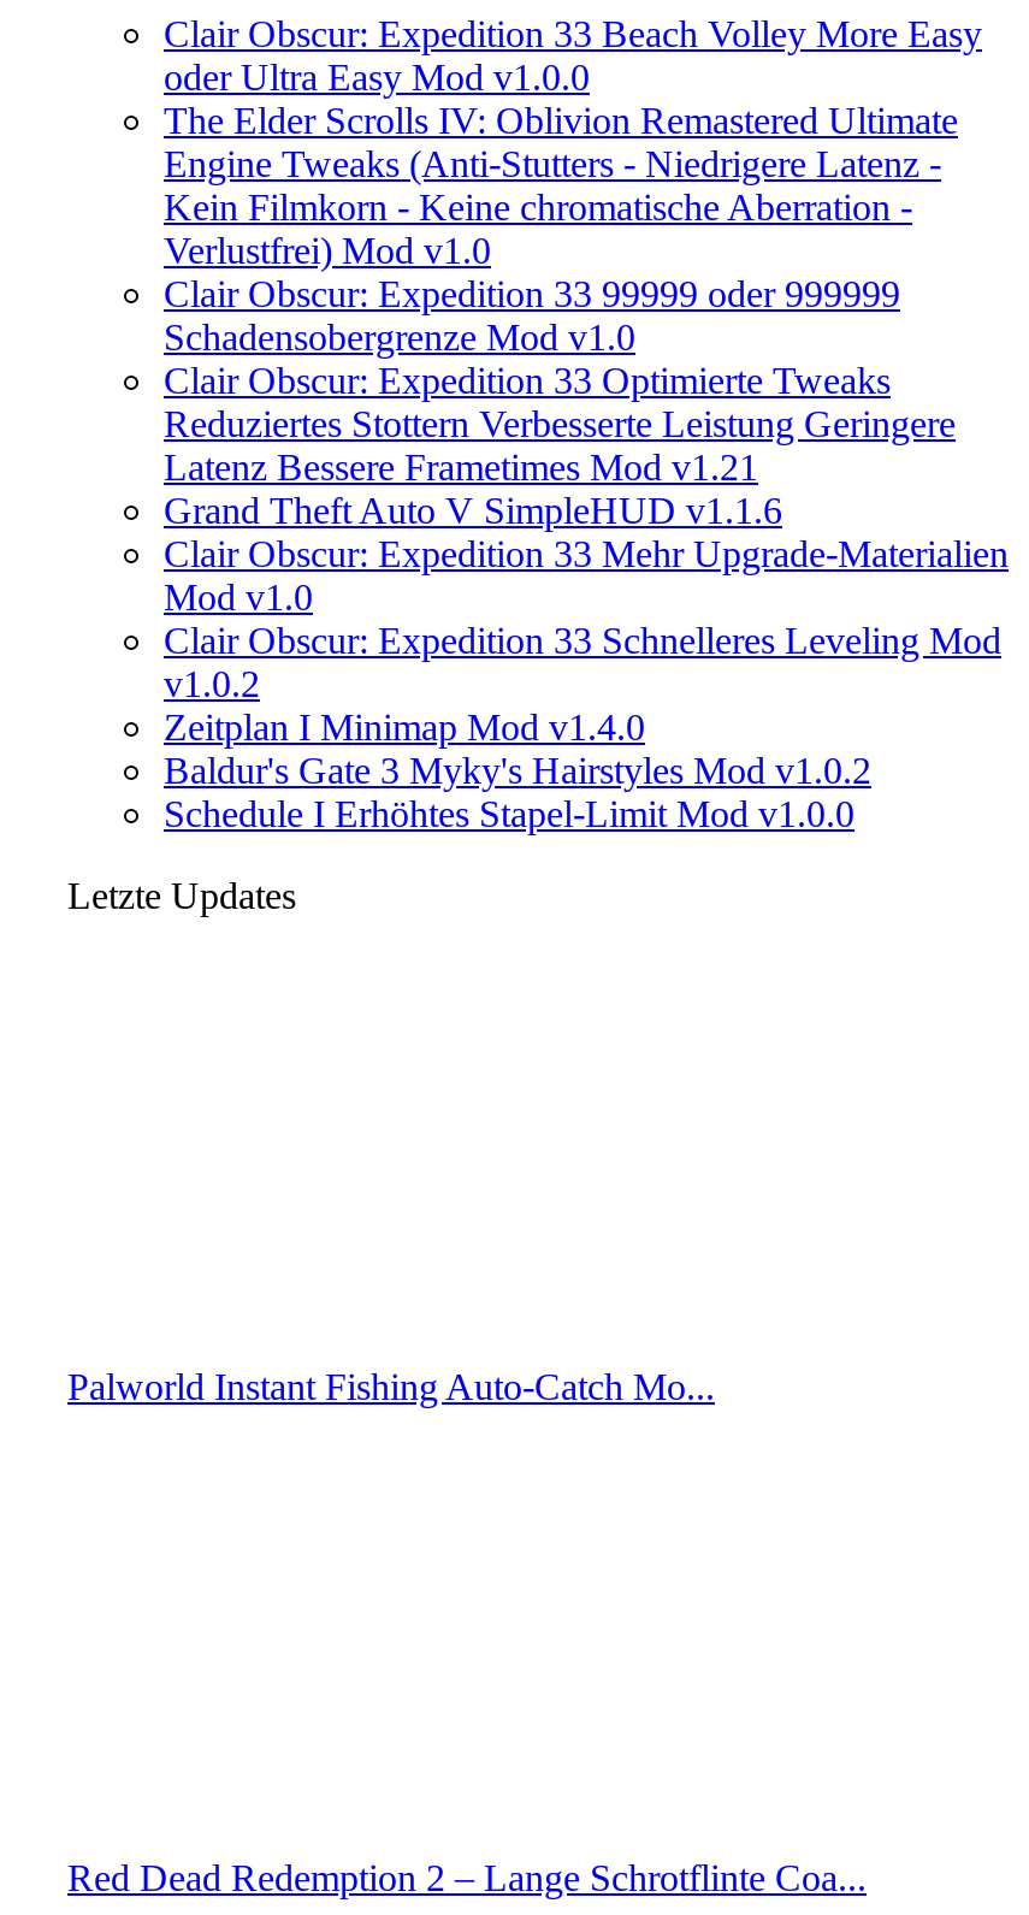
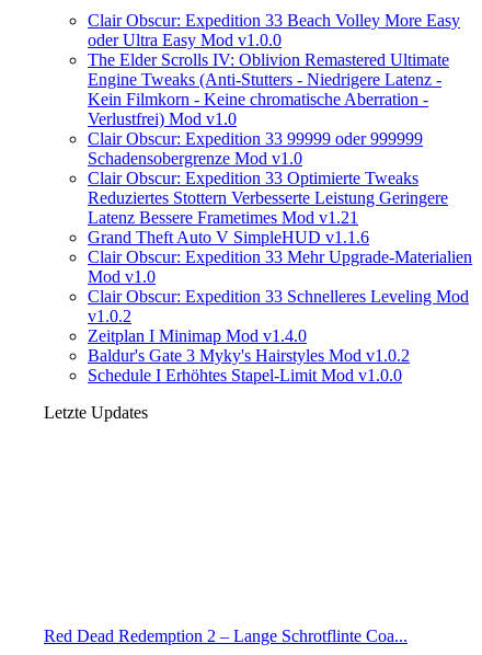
[67,1366,715,1407] Palworld Instant Fishing Auto-Catch Mo... -> none

